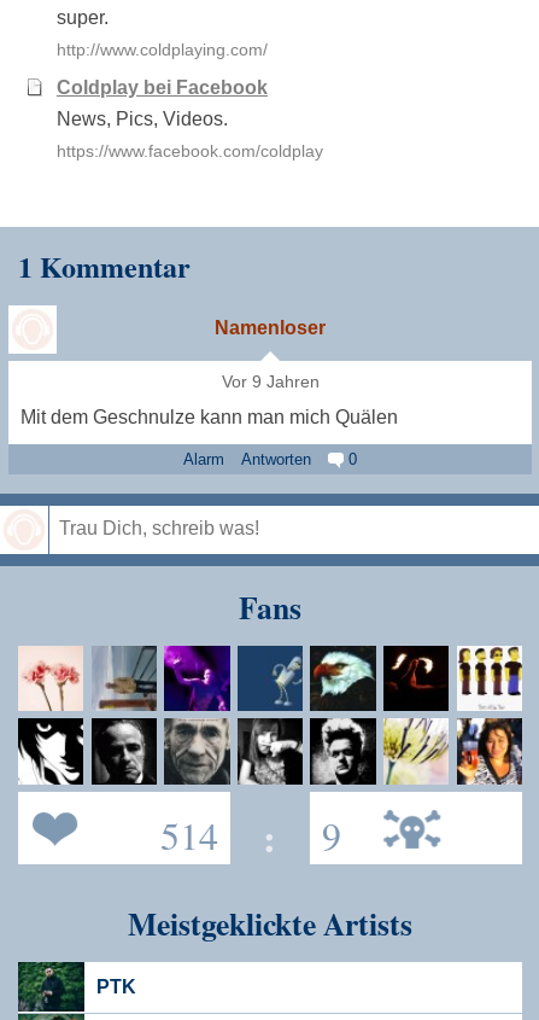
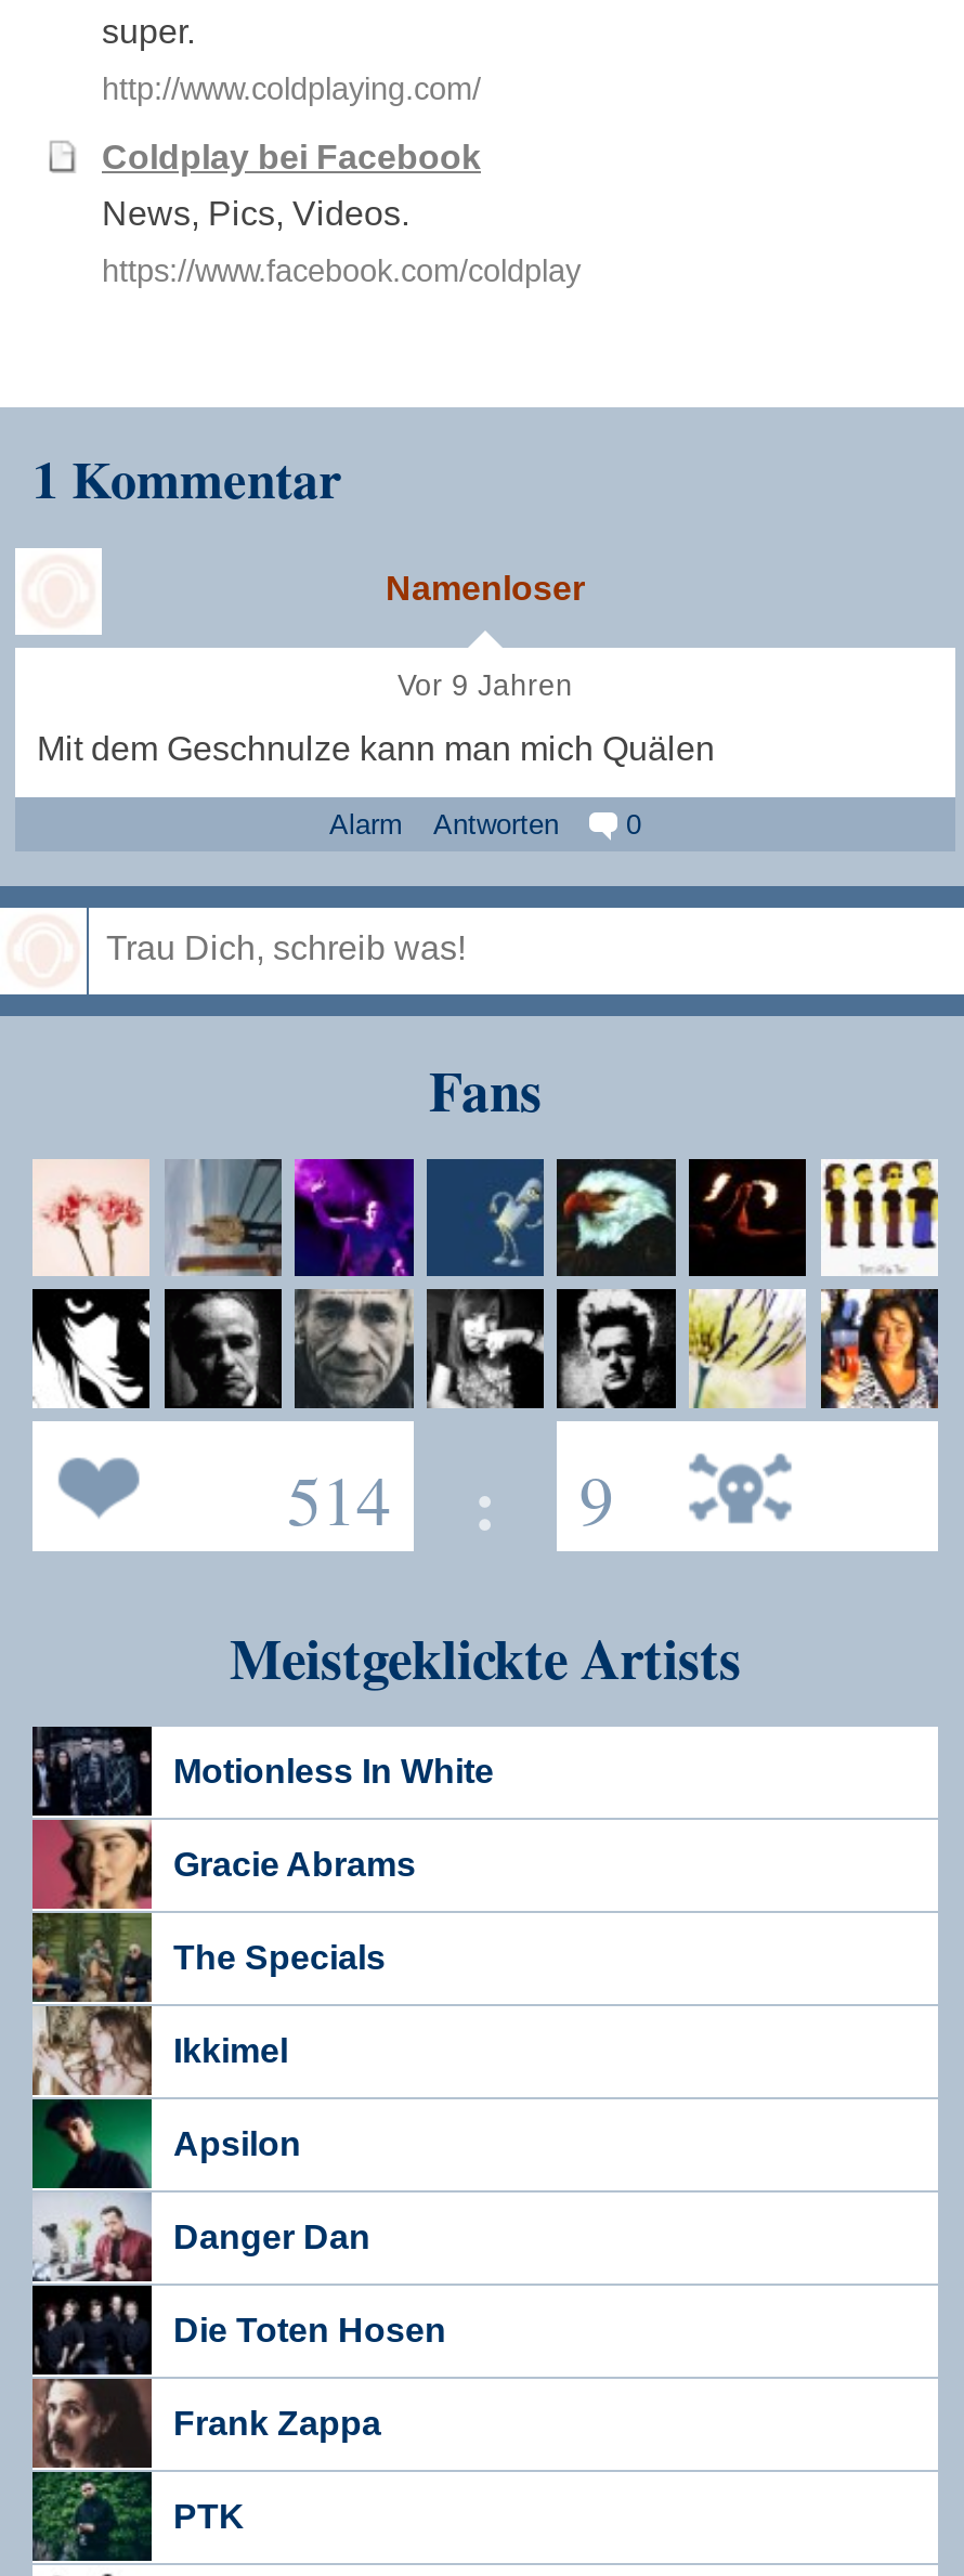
none -> [30,1727,494,2470] [image] | Motionless In White | Gracie Abrams | The Specials | Ikkimel | Apsilon | Danger Dan | Die Toten Hosen | Frank Zappa

